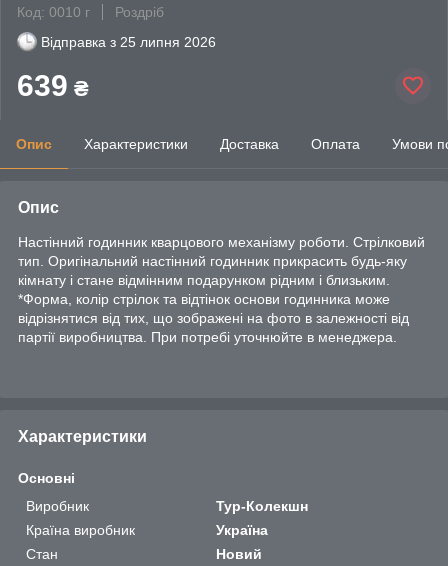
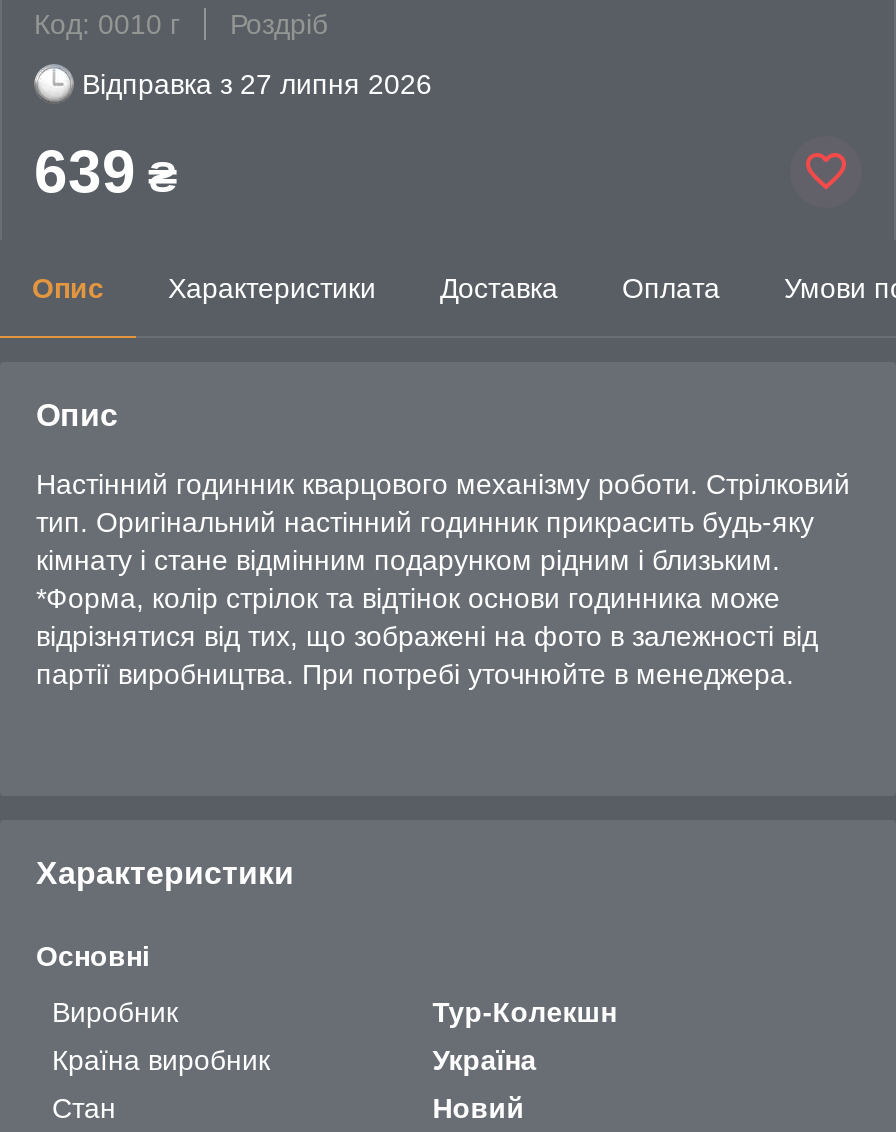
[41,34,216,50] Відправка з 25 липня 2026 -> [82,68,432,100] Відправка з 27 липня 2026

